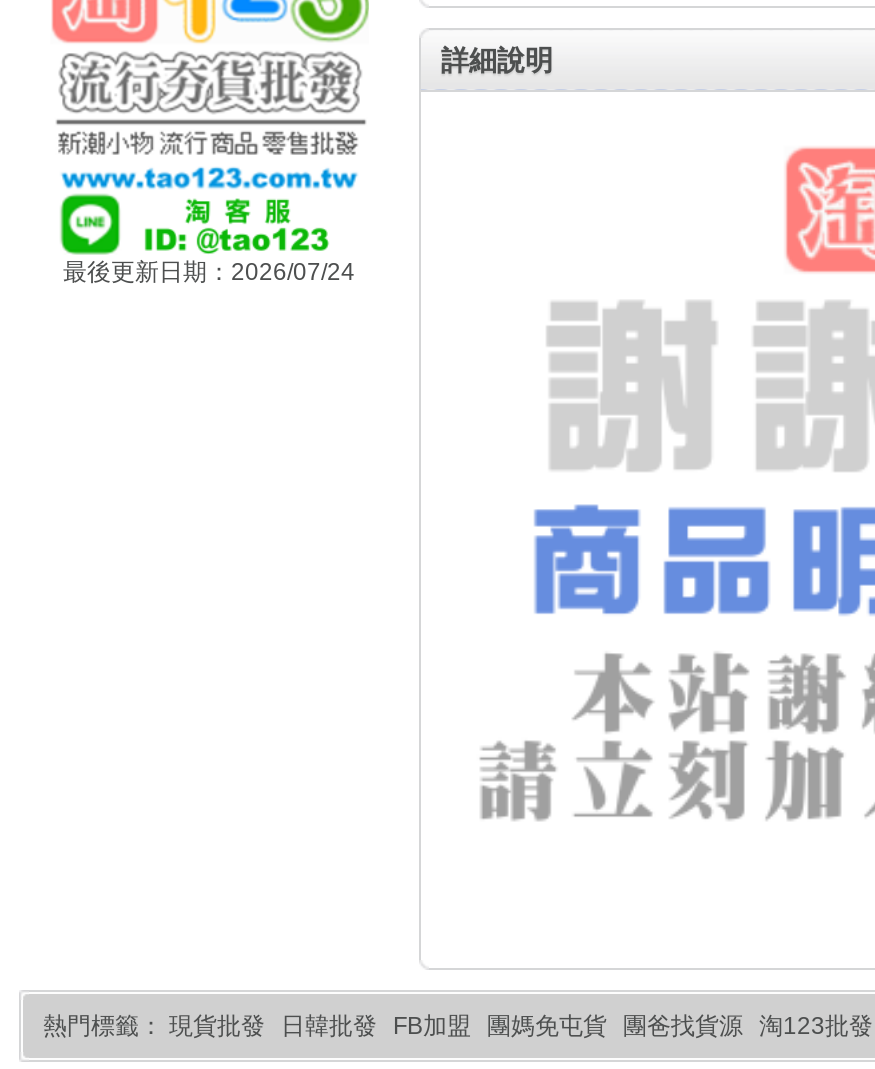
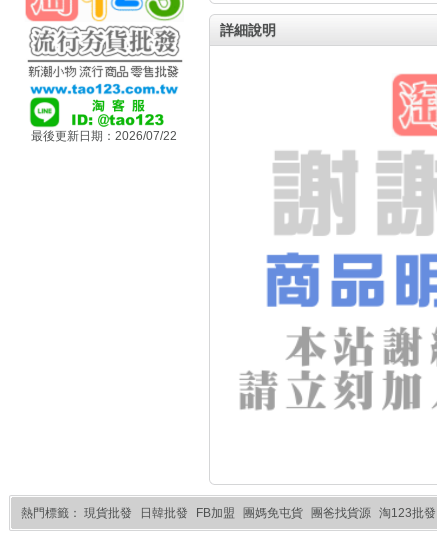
[63,258,355,286] 最後更新日期：2026/07/24 -> [31,129,177,143] 最後更新日期：2026/07/22

